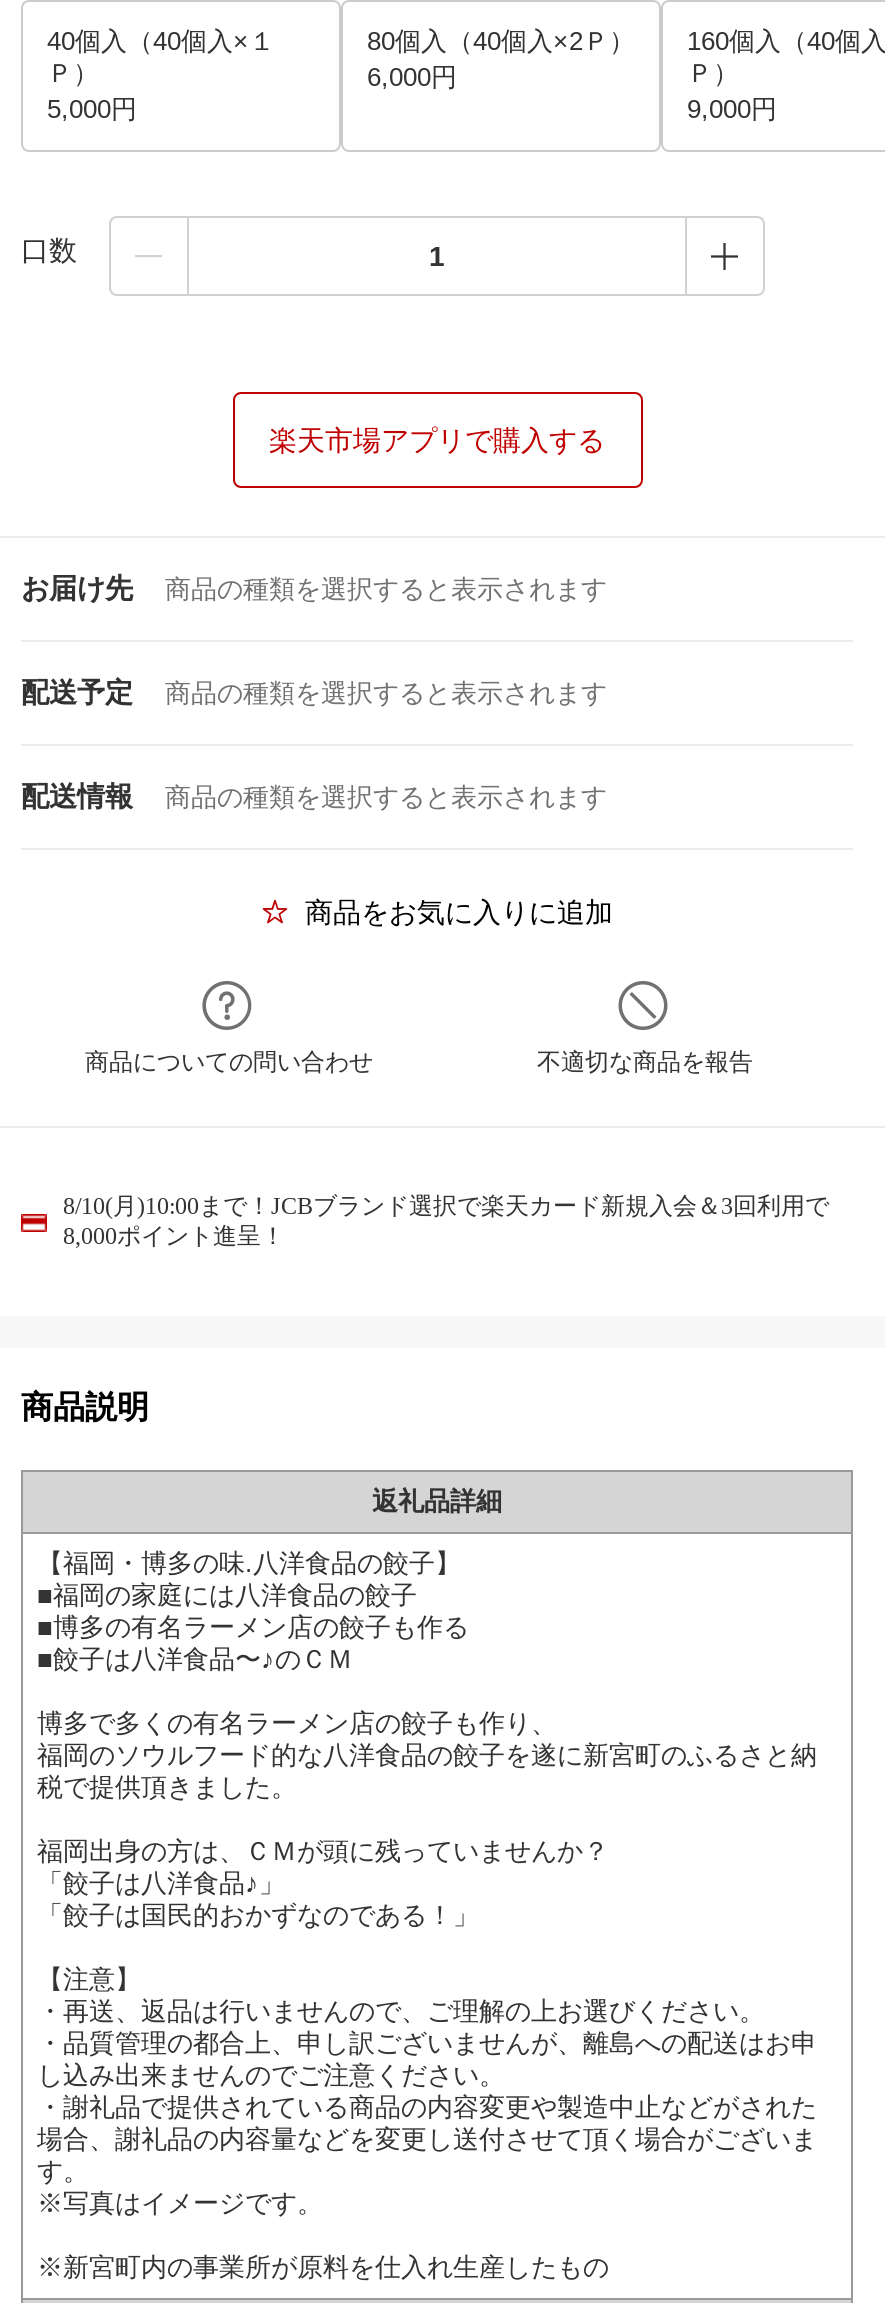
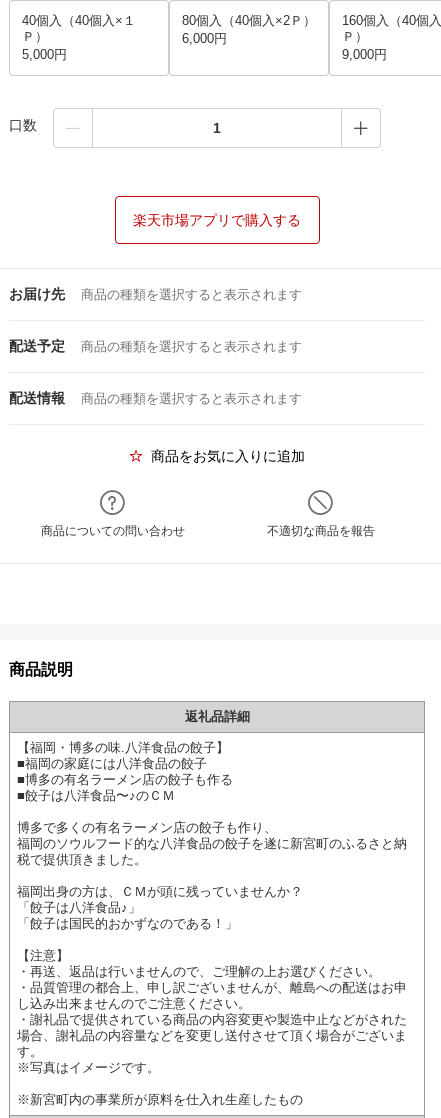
[63,1192,829,1250] 8/10(月)10:00まで！JCBブランド選択で楽天カード新規入会＆3回利用で | 8,000ポイント進呈！ -> none

